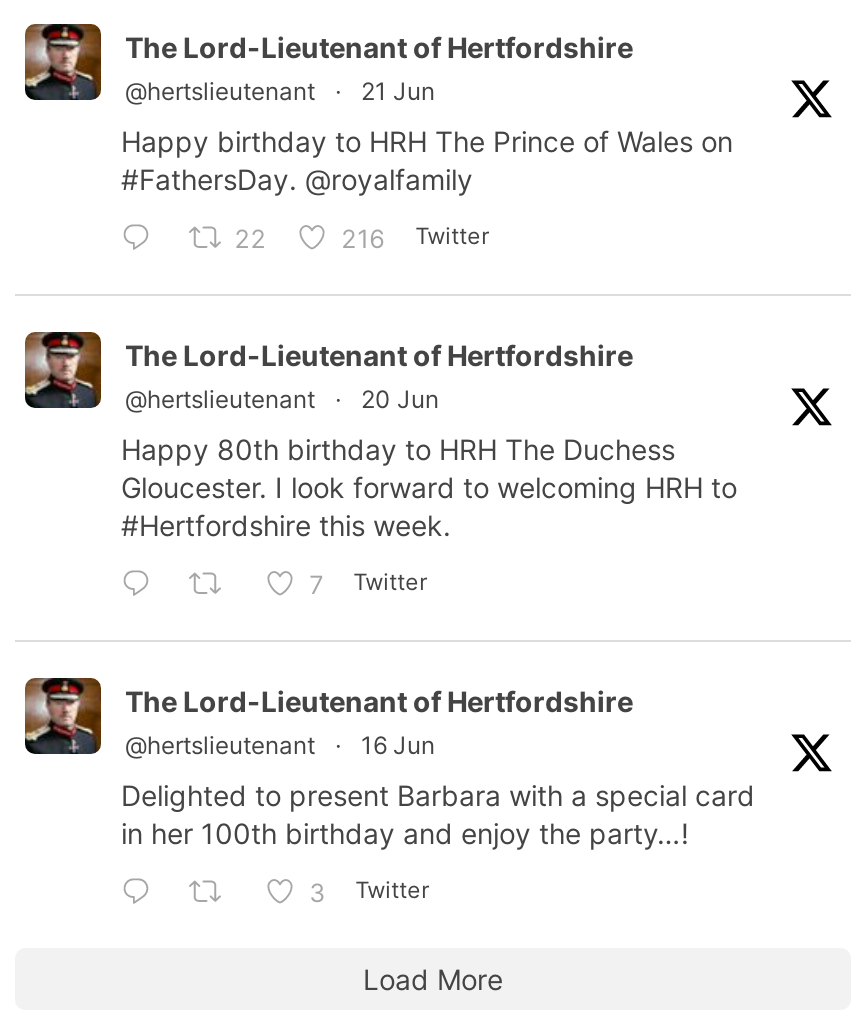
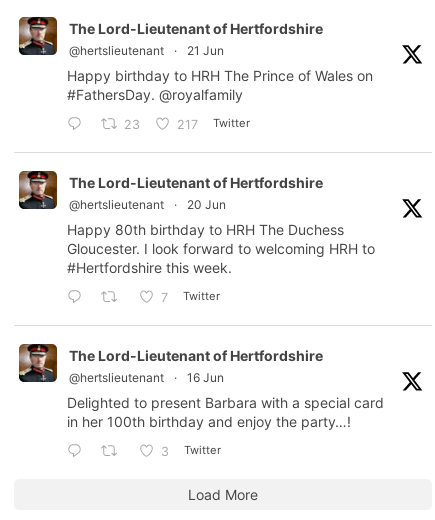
[235,224,267,254] 22 -> [124,117,140,132] 23
[341,223,489,254] 216 Twitter -> [177,116,250,132] 217 Twitter

